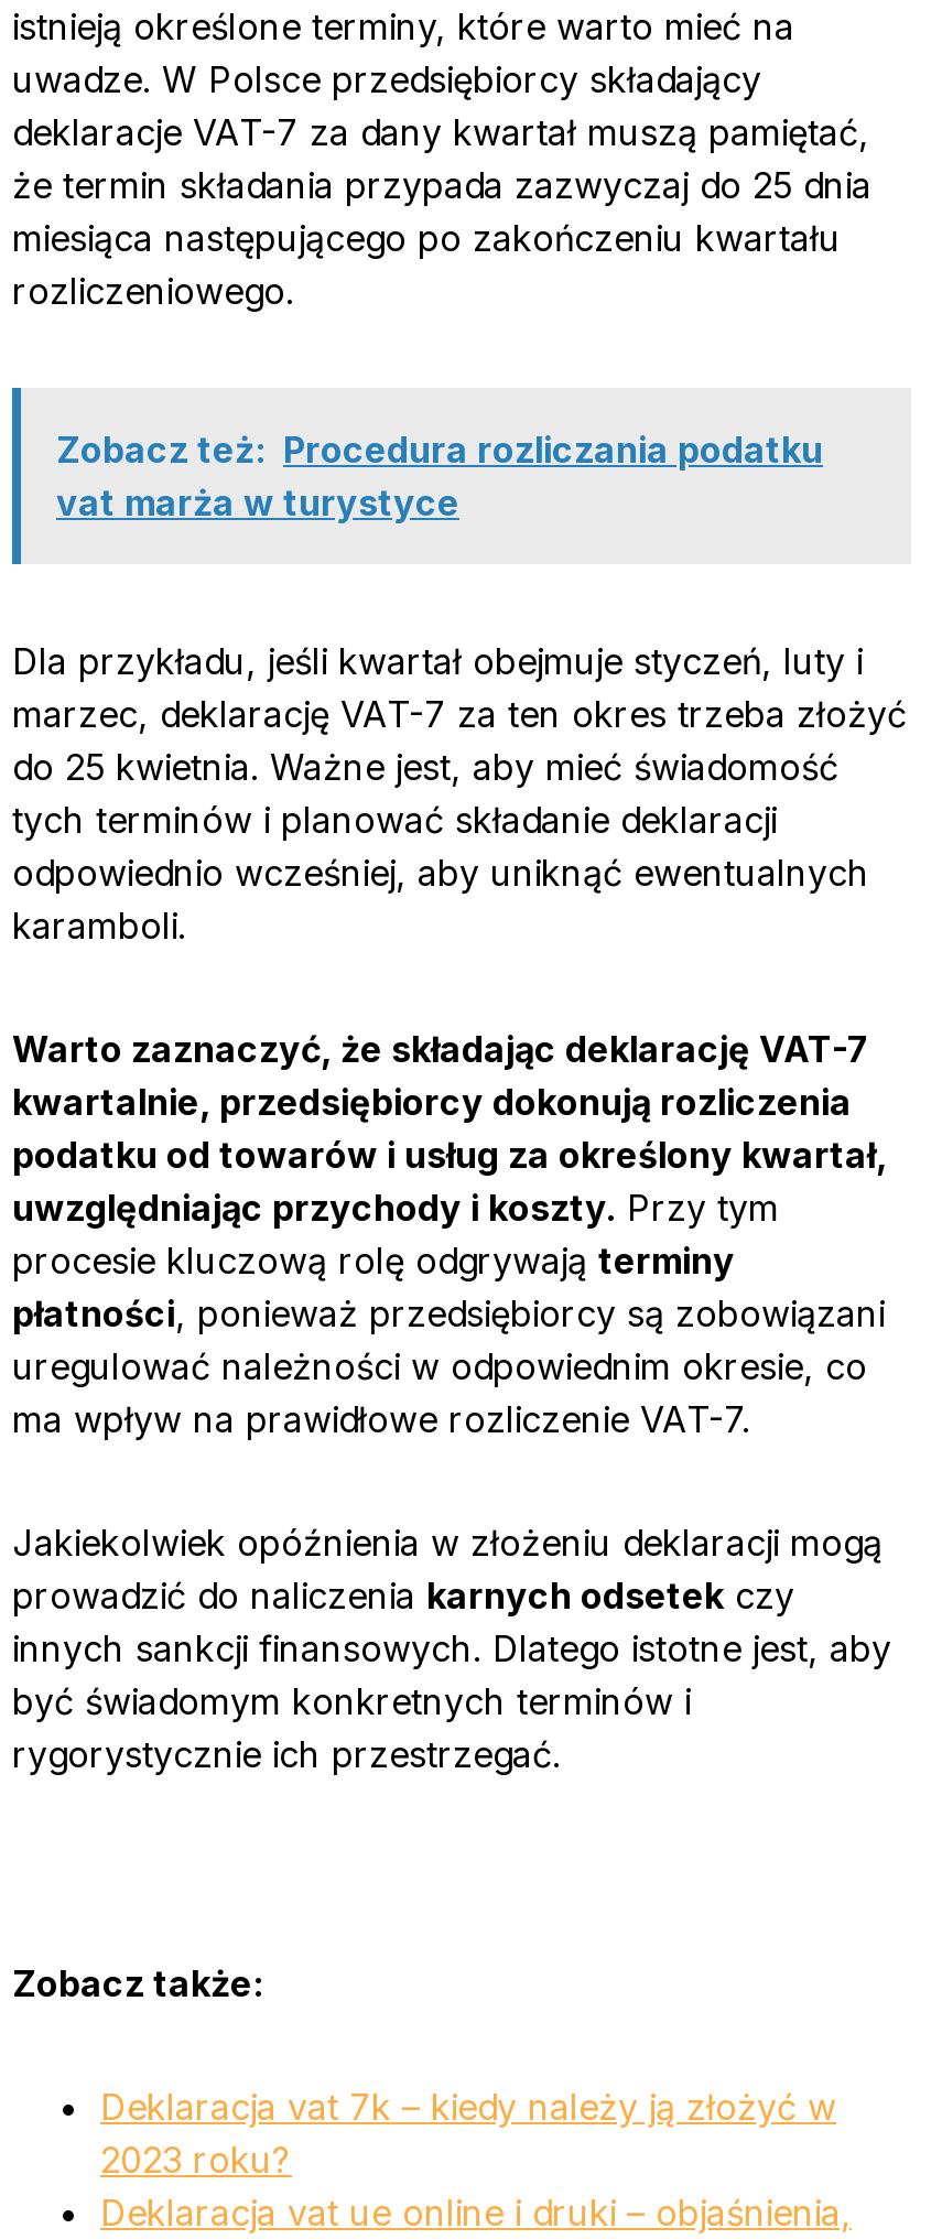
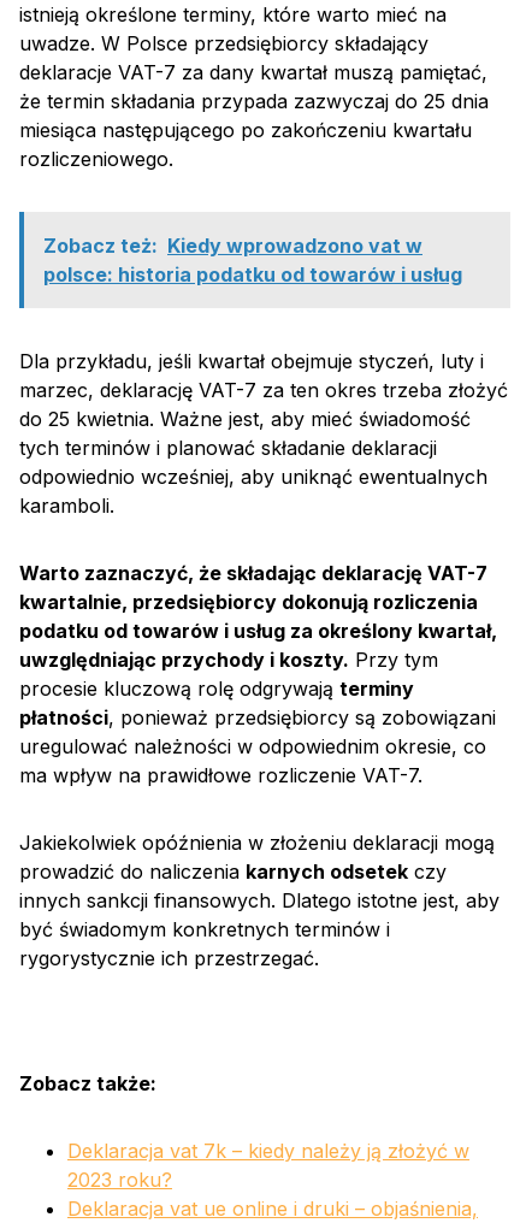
[56,428,823,524] Zobacz też: Procedura rozliczania podatku | vat marża w turystyce -> [43,234,462,286] Zobacz też: Kiedy wprowadzono vat w | polsce: historia podatku od towarów i usług

